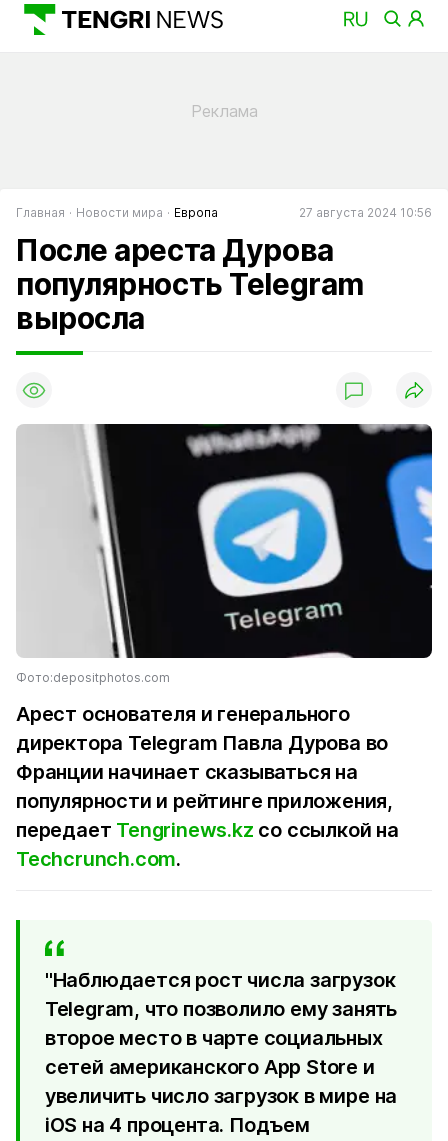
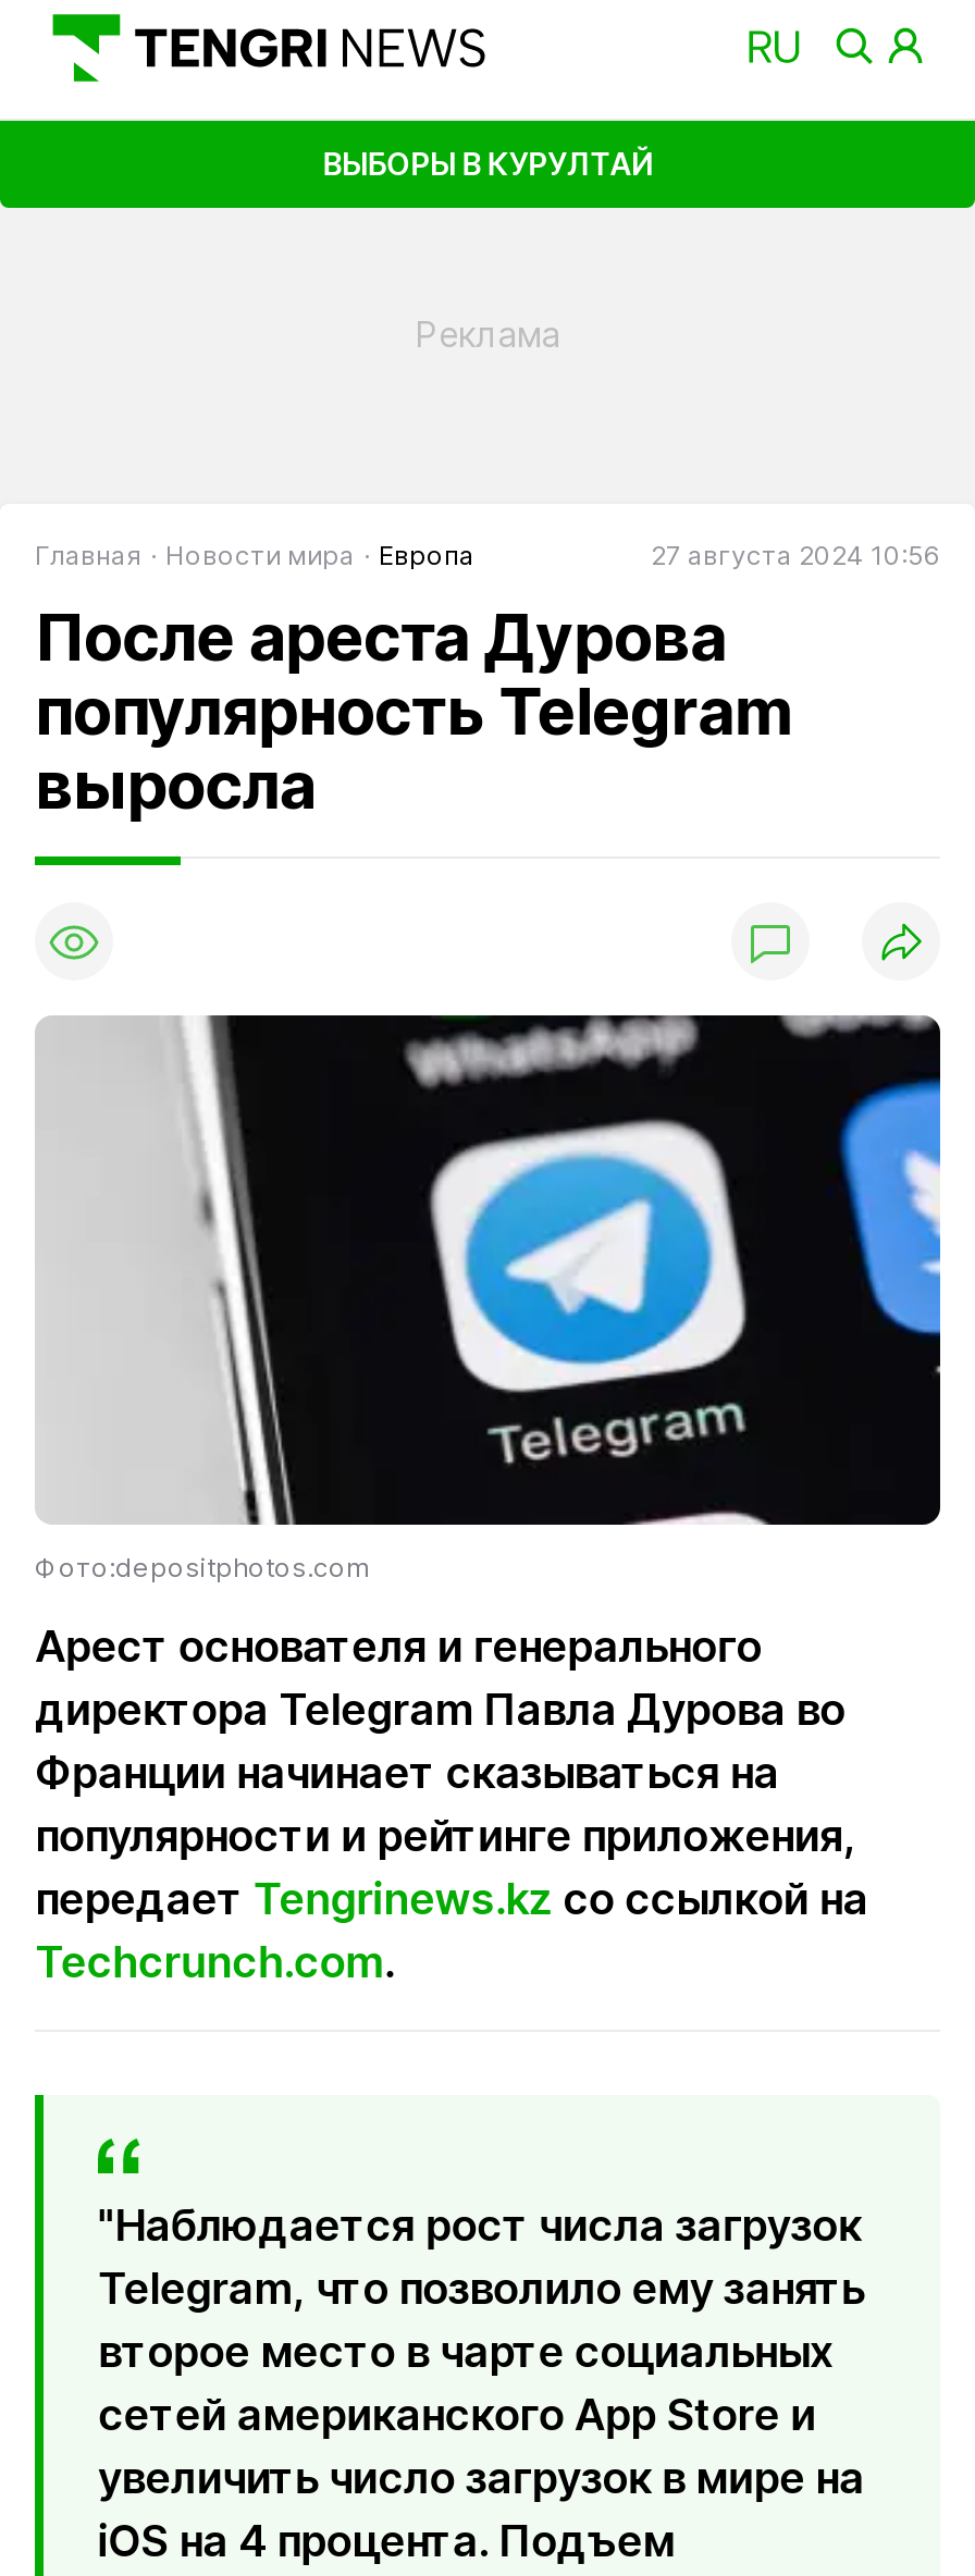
none -> [323,144,652,181] ВЫБОРЫ В КУРУЛТАЙ

